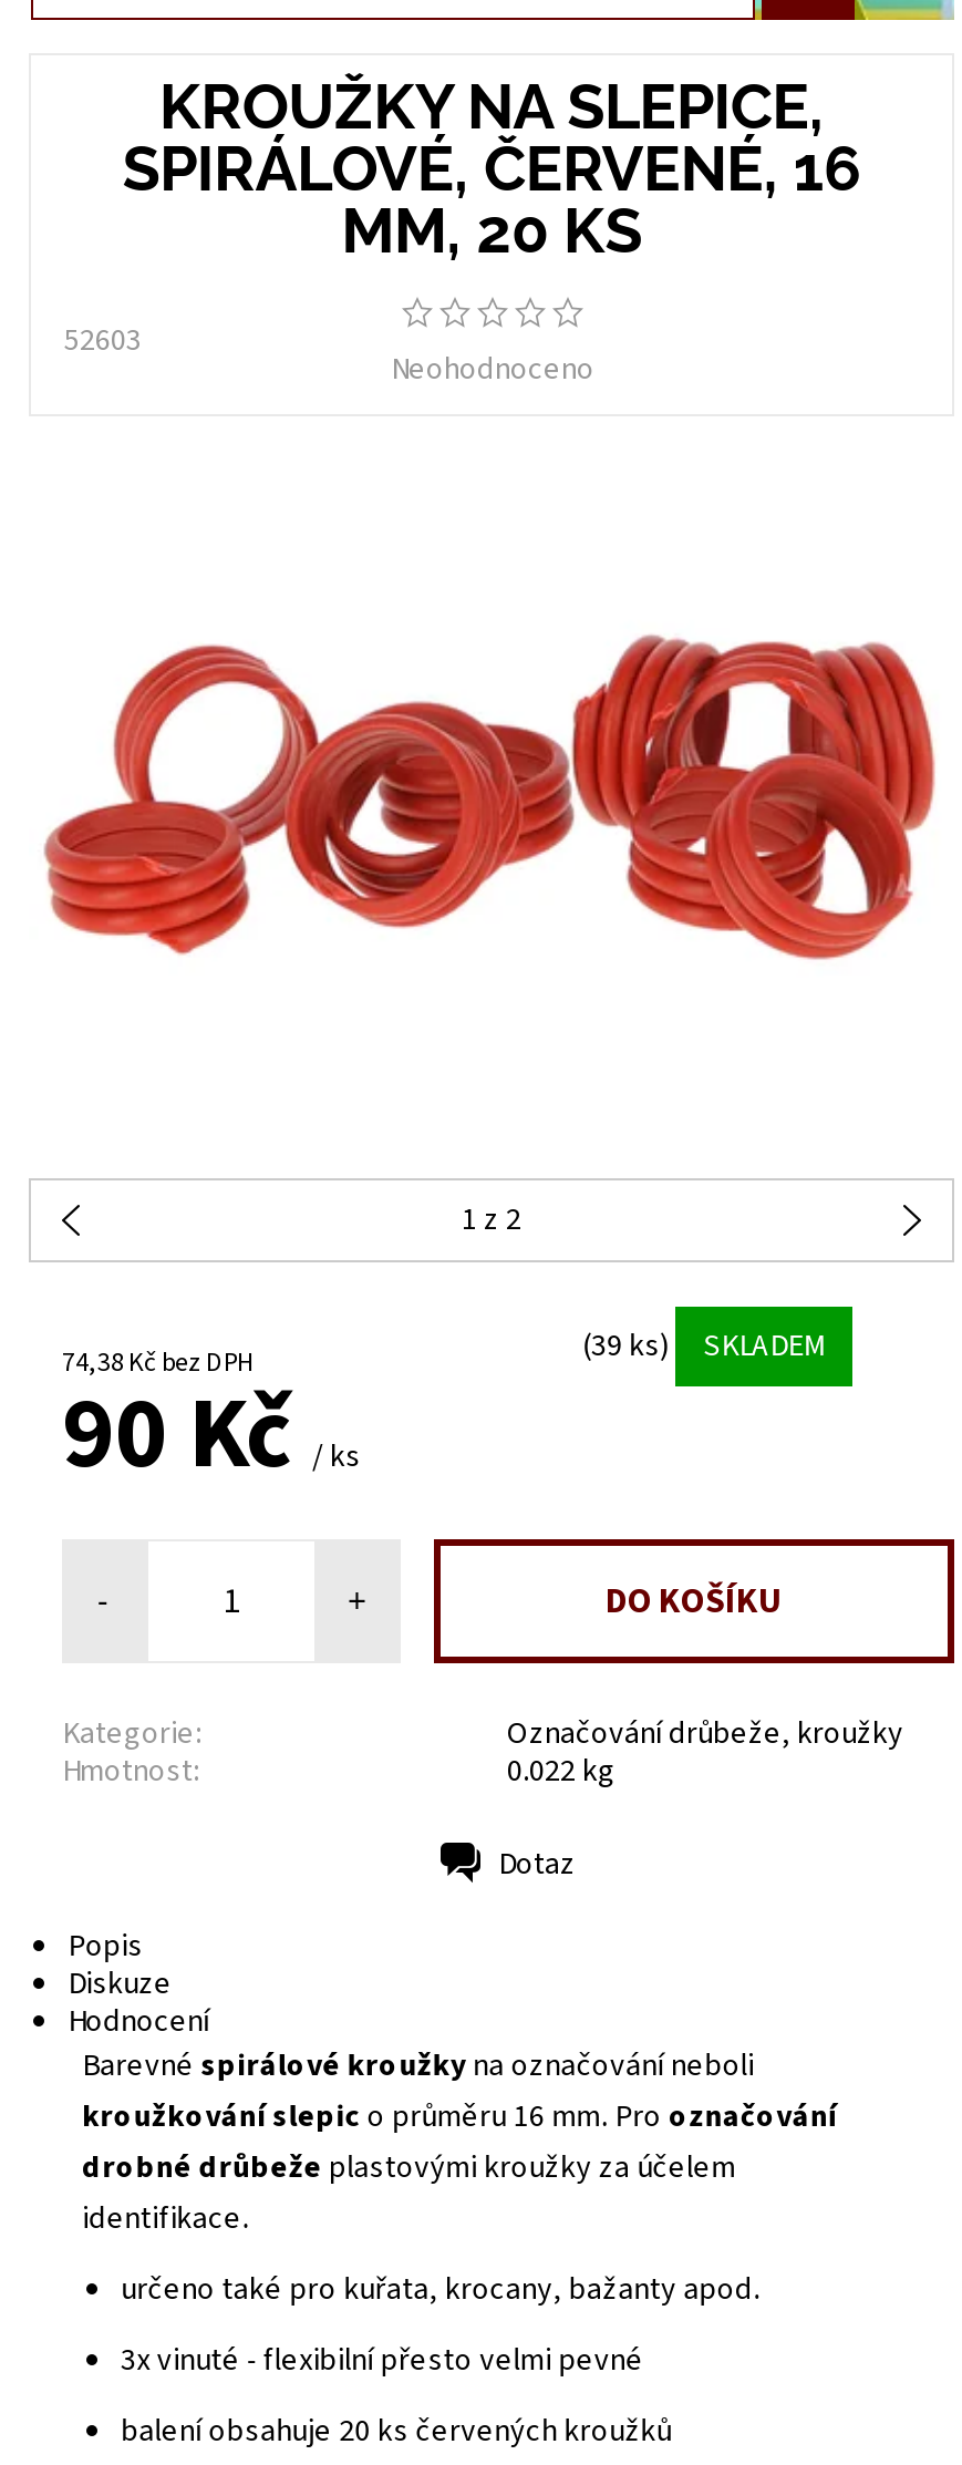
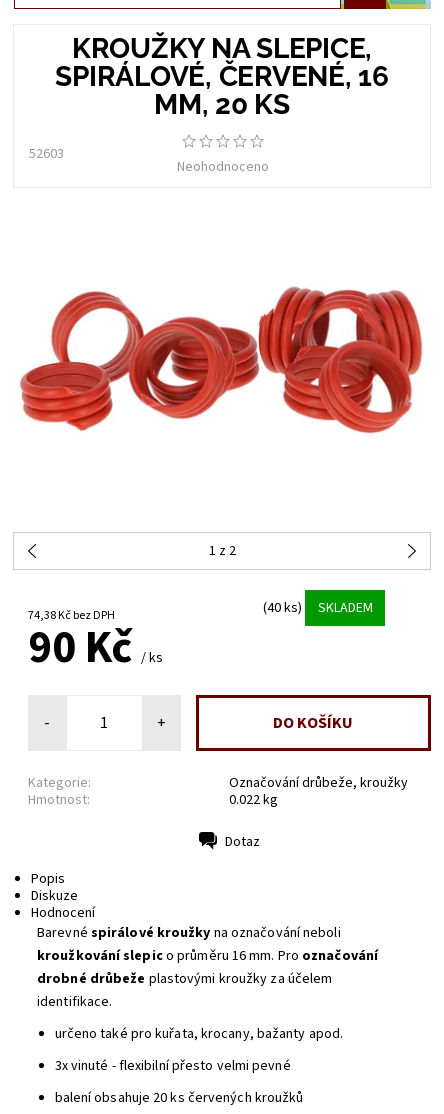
[583,1324,825,1368] (39 ks) SKLADEM -> [263,598,373,618] (40 ks) SKLADEM

